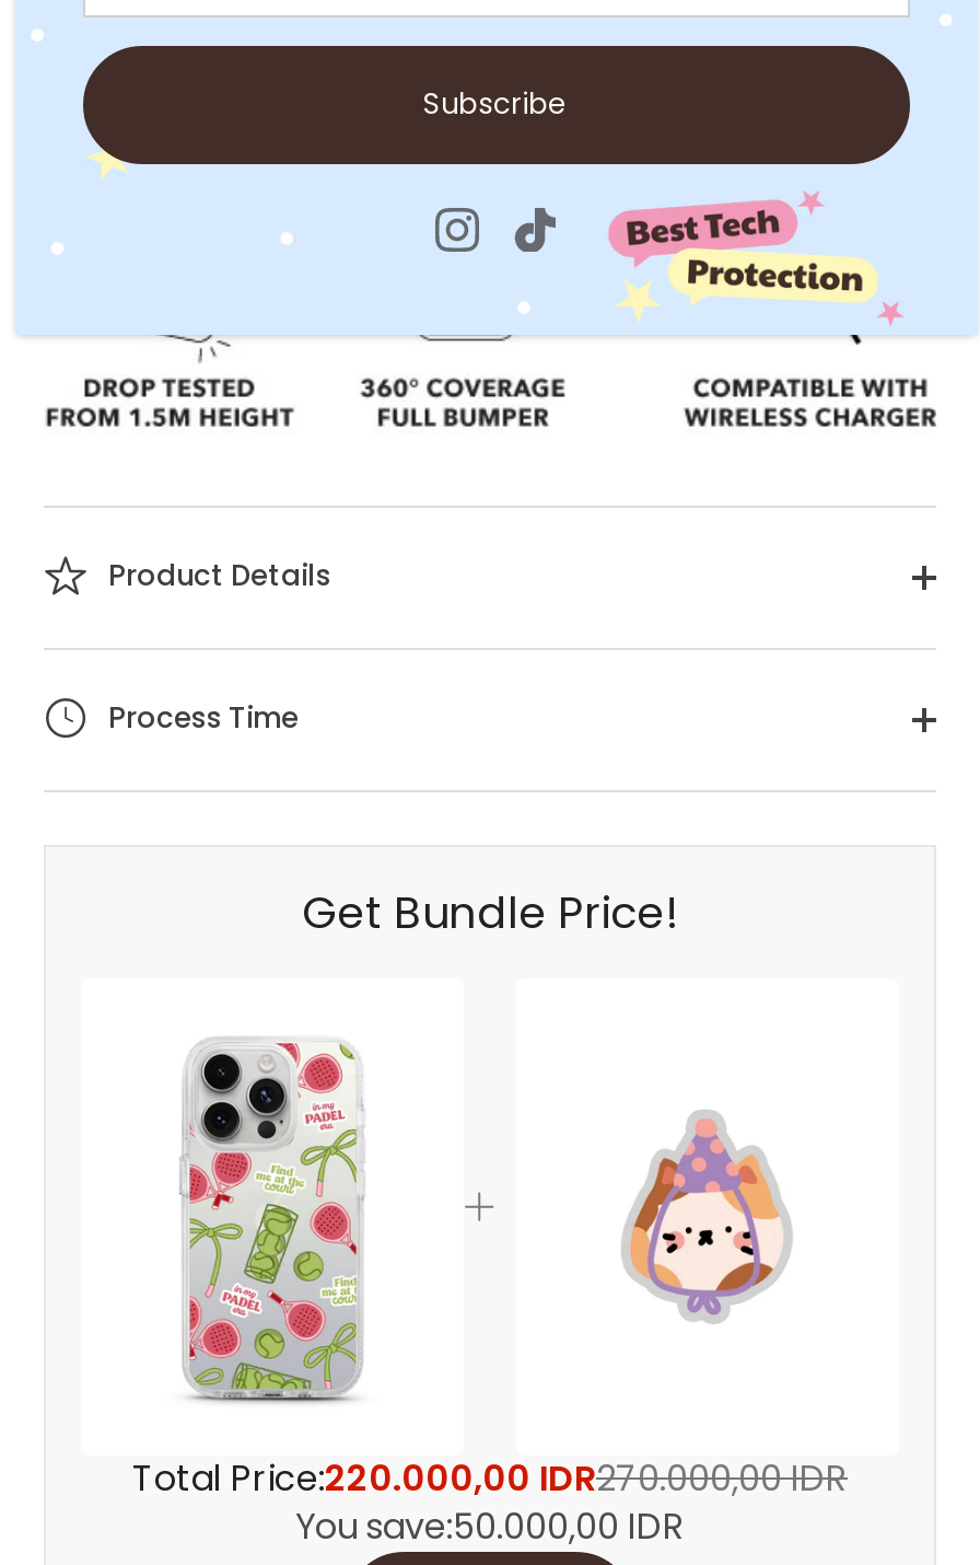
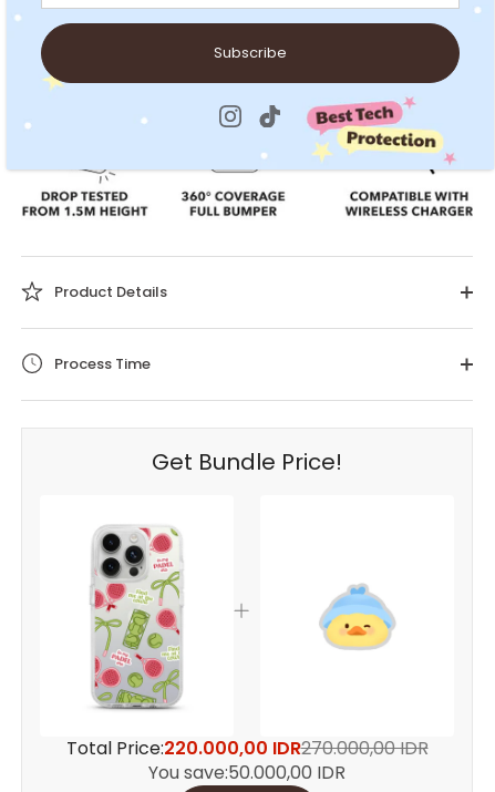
[621,1110,792,1324] [image] -> [314,563,399,669] [image]

